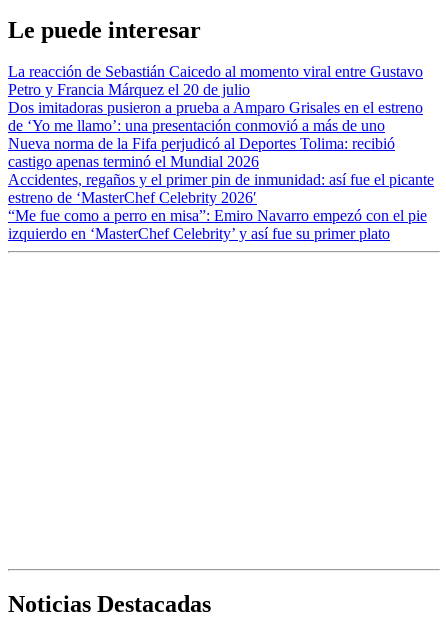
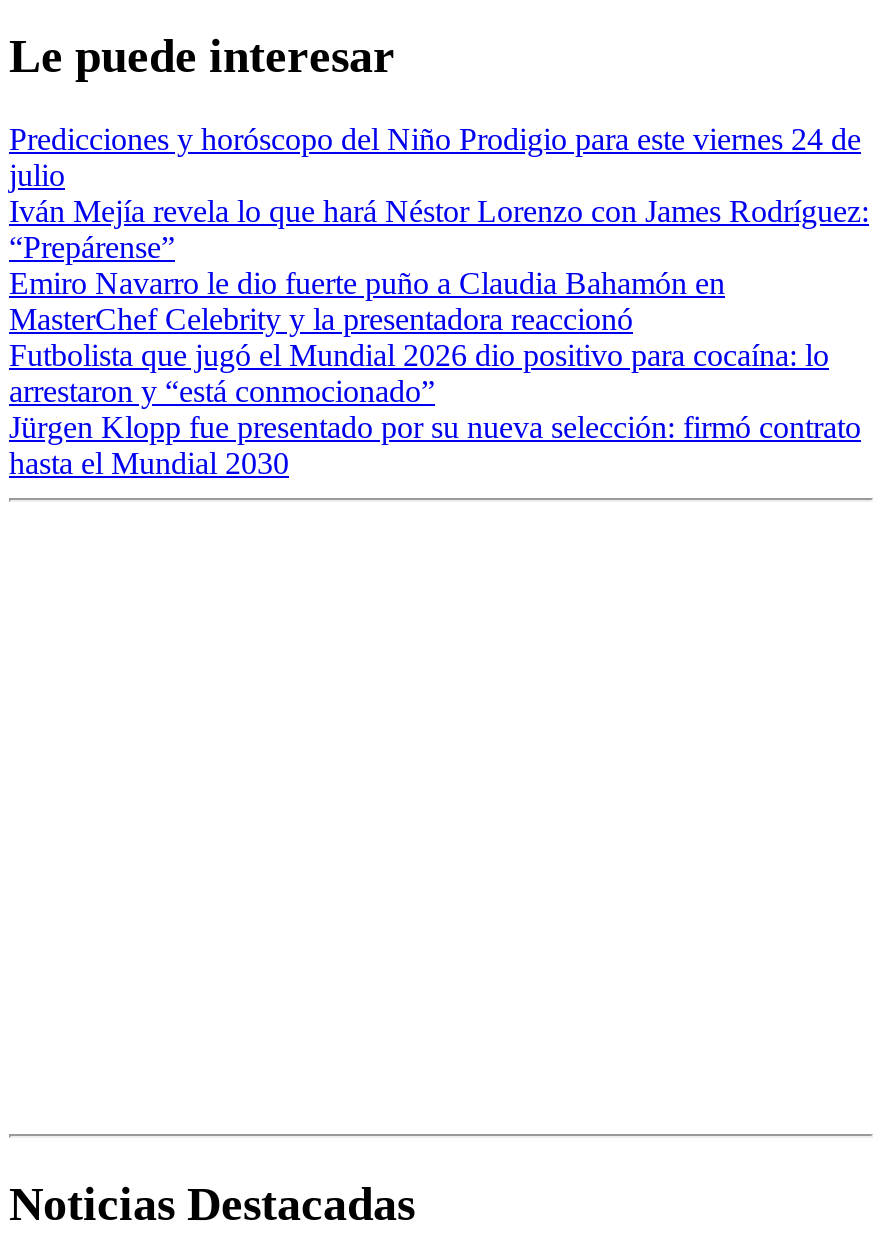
[8,63,434,242] La reacción de Sebastián Caicedo al momento viral entre Gustavo | Petro y Francia Márquez el 20 de julio | Dos imitadoras pusieron a prueba a Amparo Grisales en el estreno | de ‘Yo me llamo’: una presentación conmovió a más de uno | Nueva norma de la Fifa perjudicó al Deportes Tolima: recibió | castigo apenas terminó el Mundial 2026 | Accidentes, regaños y el primer pin de inmunidad: así fue el picante | estreno de ‘MasterChef Celebrity 2026′ | “Me fue como a perro en misa”: Emiro Navarro empezó con el pie | izquierdo en ‘MasterChef Celebrity’ y así fue su primer plato -> [9,123,869,481] Predicciones y horóscopo del Niño Prodigio para este viernes 24 de | julio | Iván Mejía revela lo que hará Néstor Lorenzo con James Rodríguez: | “Prepárense” | Emiro Navarro le dio fuerte puño a Claudia Bahamón en | MasterChef Celebrity y la presentadora reaccionó | Futbolista que jugó el Mundial 2026 dio positivo para cocaína: lo | arrestaron y “está conmocionado” | Jürgen Klopp fue presentado por su nueva selección: firmó contrato | hasta el Mundial 2030

